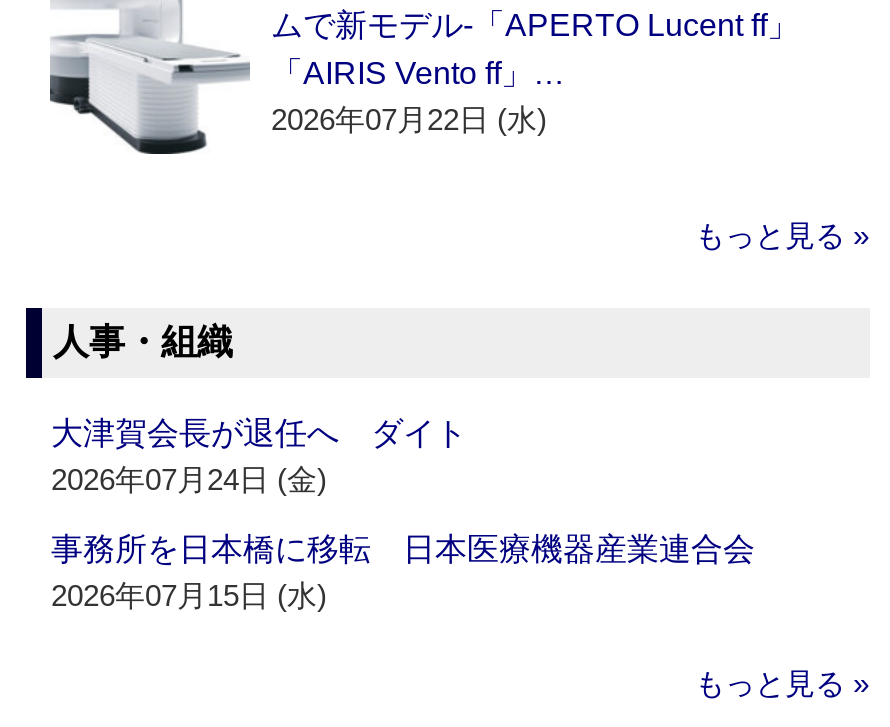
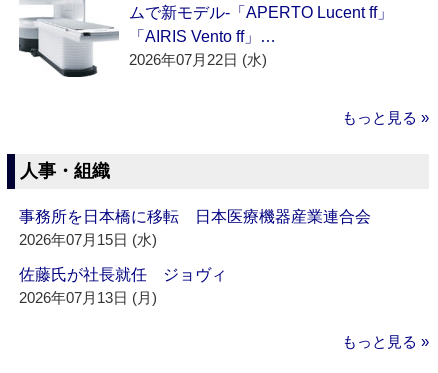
[51,417,467,497] 大津賀会長が退任へ ダイト | 2026年07月24日 (金) -> none
moved [51,533,755,613] -> [19,208,371,248]: 事務所を日本橋に移転 日本医療機器産業連合会 | 2026年07月15日 (水)
none -> [19,266,227,306] 佐藤氏が社長就任 ジョヴィ | 2026年07月13日 (月)

